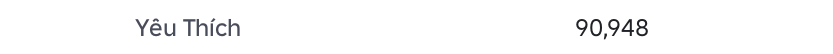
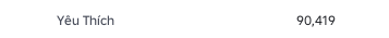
[575,11,649,41] 90,948 -> [296,11,336,28] 90,419

